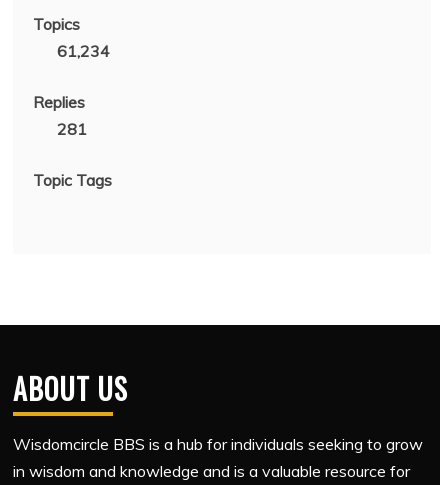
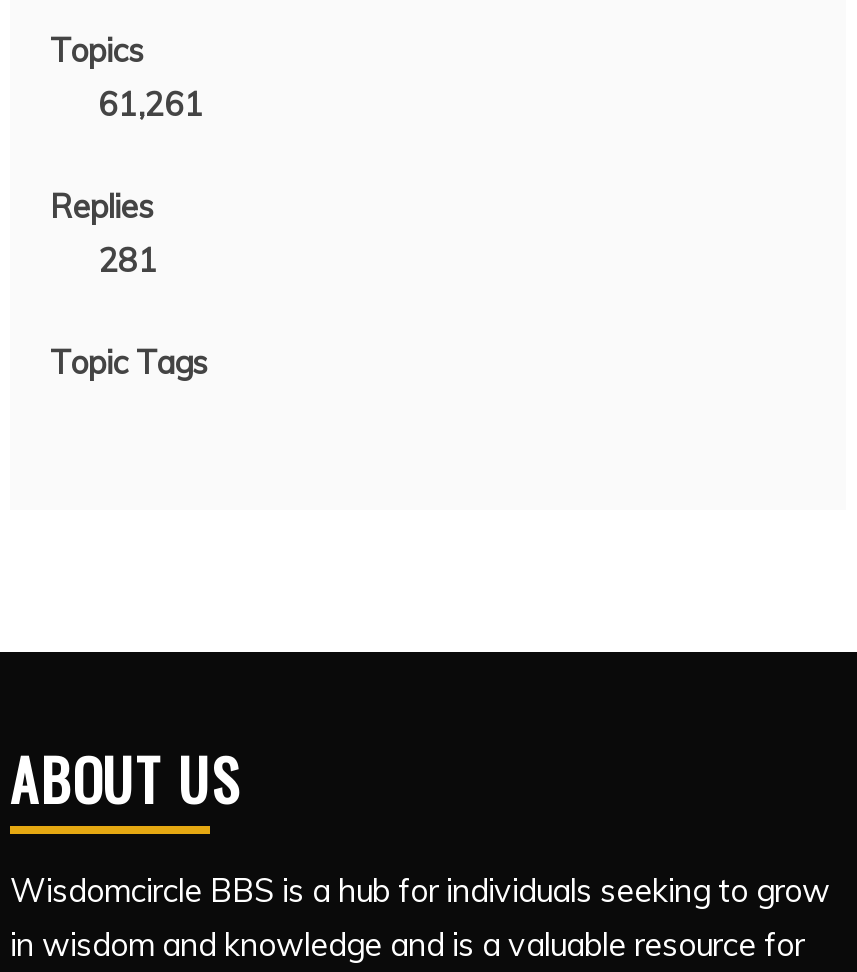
[57,41,110,61] 61,234 -> [98,84,204,124] 61,261

